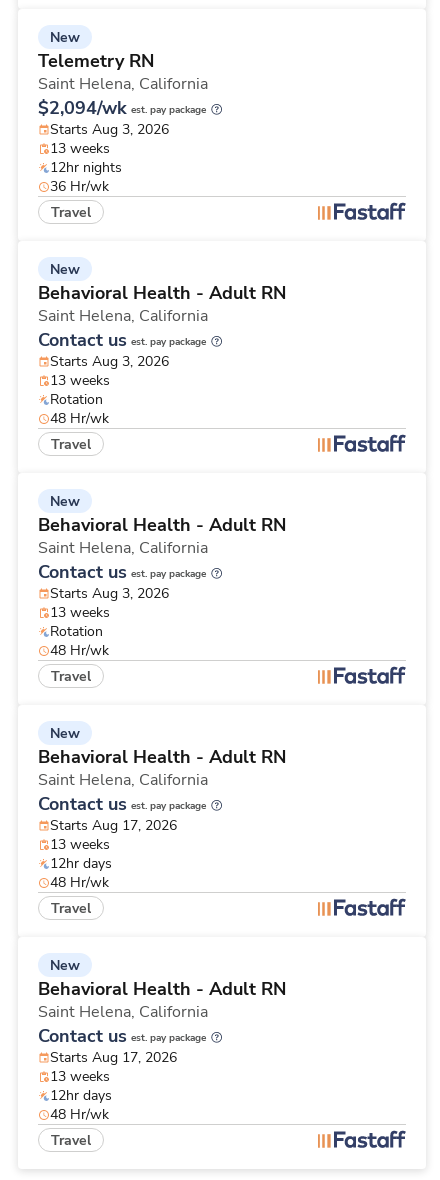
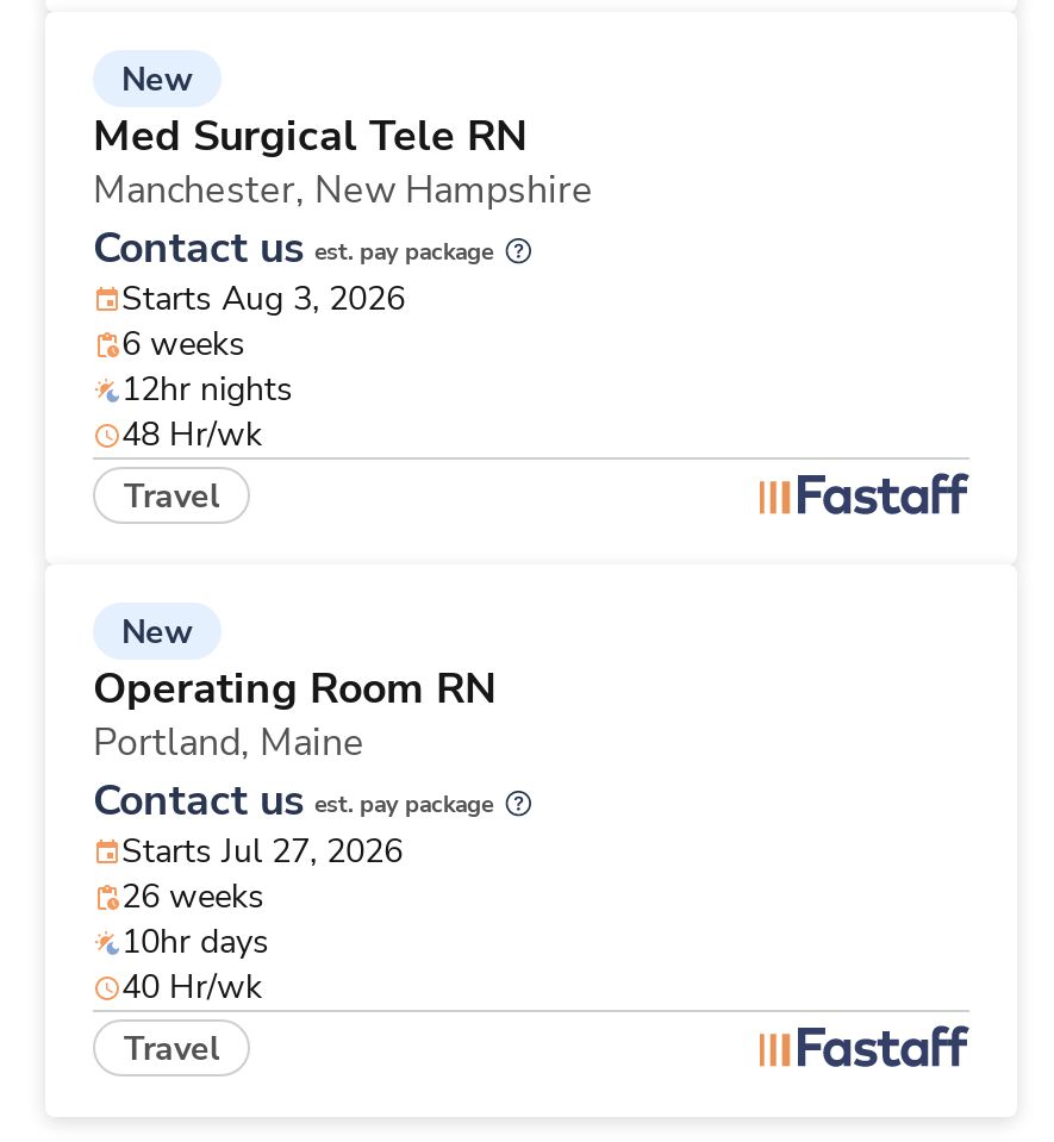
[38,49,286,327] Telemetry RN | Saint Helena, California | $2,094/wk est. pay package | Starts Aug 3, 2026 | 13 weeks | 12hr nights | 36 Hr/wk | Travel | New | Behavioral Health - Adult RN | Saint Helena, California -> [93,107,593,217] Med Surgical Tele RN | Manchester, New Hampshire
[50,371,110,409] 13 weeks | Rotation -> [121,322,293,412] 6 weeks | 12hr nights
[38,513,286,559] Behavioral Health - Adult RN | Saint Helena, California -> [93,660,495,769] Operating Room RN | Portland, Maine
[38,584,286,1124] Starts Aug 3, 2026 | 13 weeks | Rotation | 48 Hr/wk | Travel | New | Behavioral Health - Adult RN | Saint Helena, California | Contact us est. pay package | Starts Aug 17, 2026 | 13 weeks | 12hr days | 48 Hr/wk | Travel | New | Behavioral Health - Adult RN | Saint Helena, California | Contact us est. pay package | Starts Aug 17, 2026 | 13 weeks | 12hr days | 48 Hr/wk -> [121,829,403,1010] Starts Jul 27, 2026 | 26 weeks | 10hr days | 40 Hr/wk

